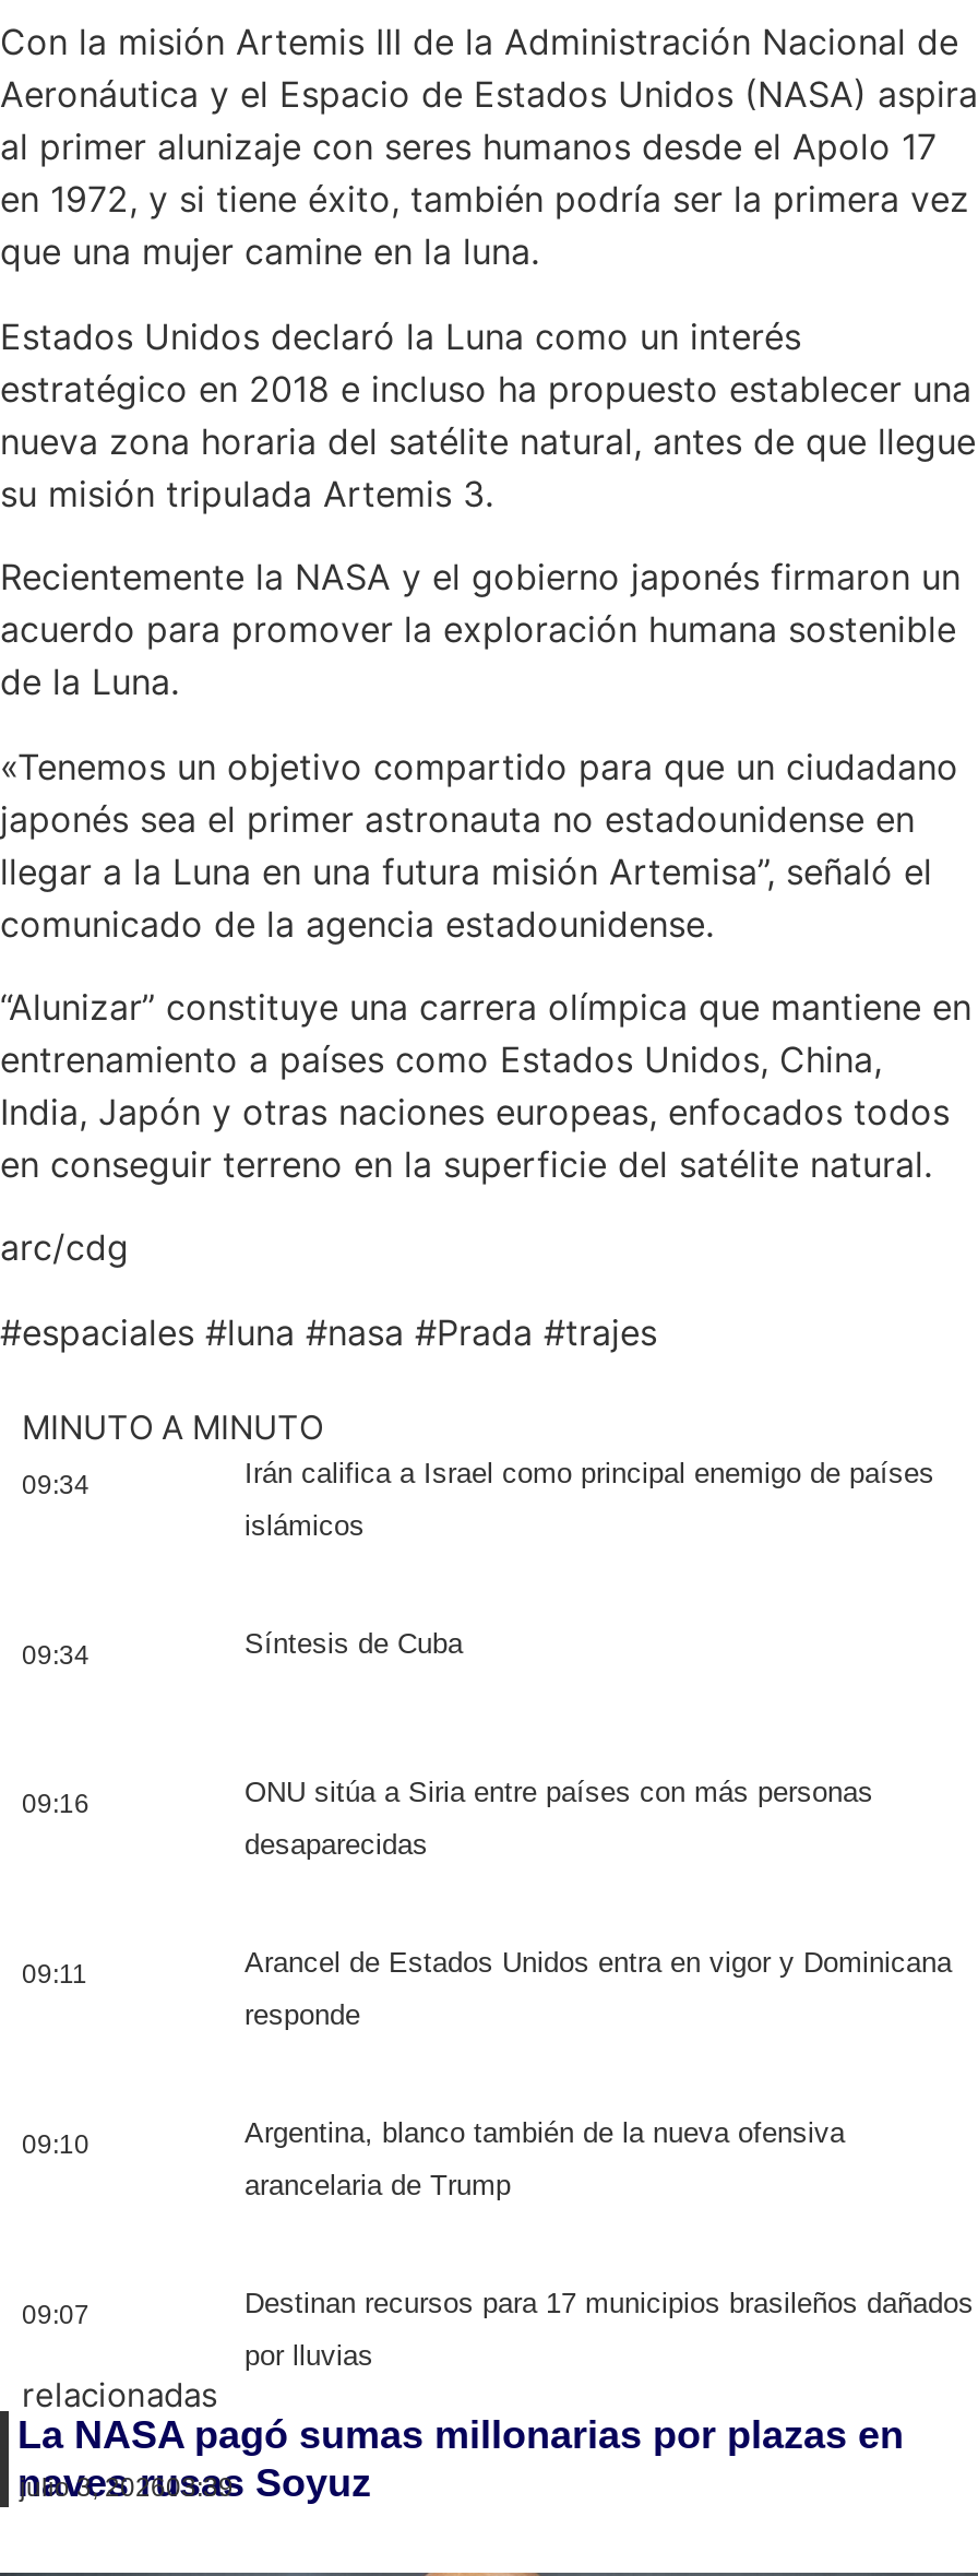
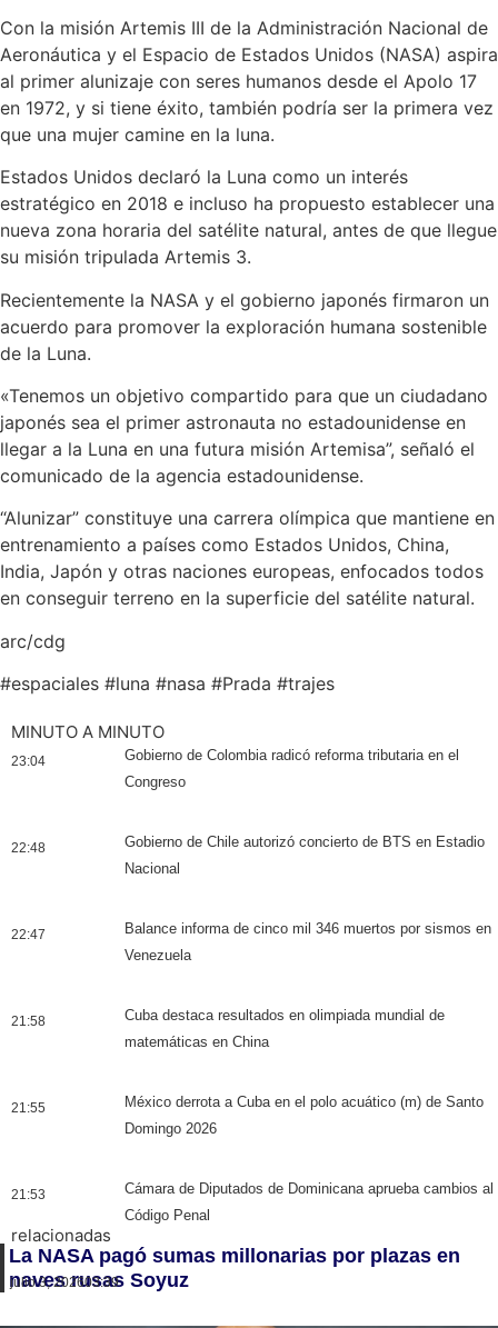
[22,1456,934,1541] 09:34 | Irán califica a Israel como principal enemigo de países | islámicos -> [11,747,459,790] 23:04 | Gobierno de Colombia radicó reforma tributaria en el | Congreso
[22,1626,463,1670] 09:34 | Síntesis de Cuba -> [11,834,485,877] 22:48 | Gobierno de Chile autorizó concierto de BTS en Estadio | Nacional
[22,1775,873,1860] 09:16 | ONU sitúa a Siria entre países con más personas | desaparecidas -> [11,920,491,964] 22:47 | Balance informa de cinco mil 346 muertos por sismos en | Venezuela
[22,1945,952,2030] 09:11 | Arancel de Estados Unidos entra en vigor y Dominicana | responde -> [11,1007,445,1050] 21:58 | Cuba destaca resultados en olimpiada mundial de | matemáticas en China
[22,2115,845,2201] 09:10 | Argentina, blanco también de la nueva ofensiva | arancelaria de Trump -> [11,1094,484,1137] 21:55 | México derrota a Cuba en el polo acuático (m) de Santo | Domingo 2026
[22,2286,974,2371] 09:07 | Destinan recursos para 17 municipios brasileños dañados | por lluvias -> [11,1180,494,1224] 21:53 | Cámara de Diputados de Dominicana aprueba cambios al | Código Penal

